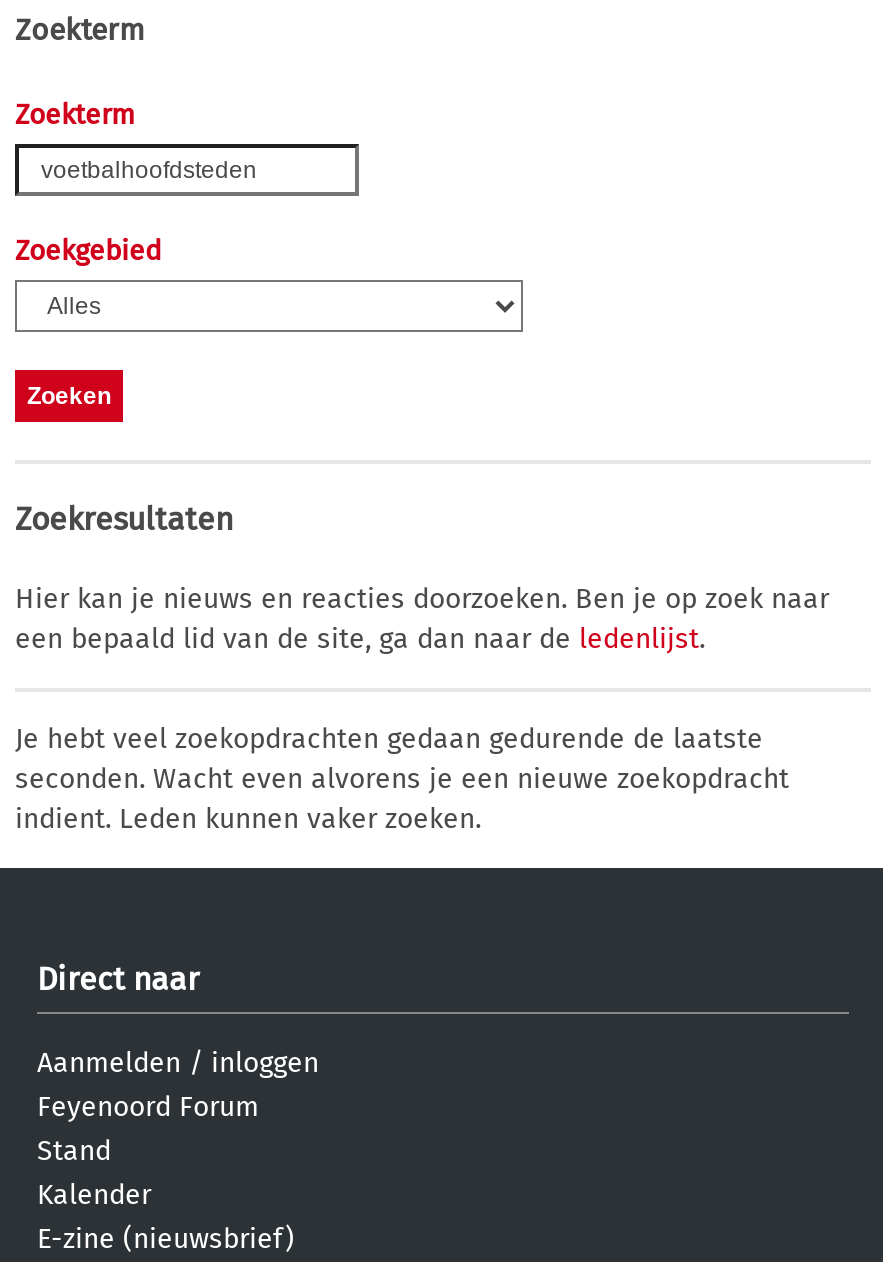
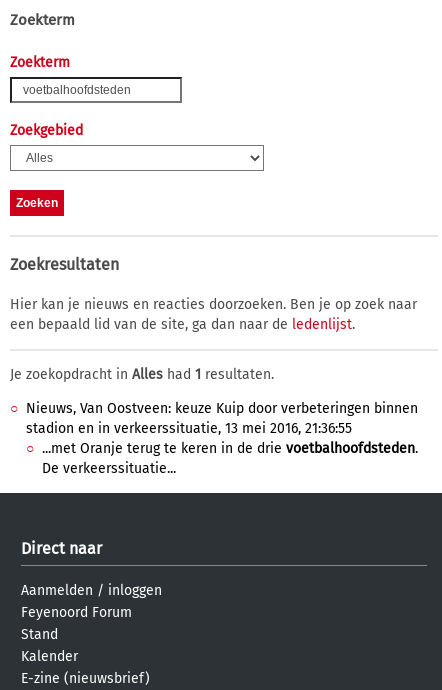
[15,722,789,836] Je hebt veel zoekopdrachten gedaan gedurende de laatste | seconden. Wacht even alvorens je een nieuwe zoekopdracht | indient. Leden kunnen vaker zoeken. -> [10,366,418,477] Je zoekopdracht in Alles had 1 resultaten. | Nieuws, Van Oostveen: keuze Kuip door verbeteringen binnen | stadion en in verkeerssituatie, 13 mei 2016, 21:36:55 | ...met Oranje terug te keren in de drie voetbalhoofdsteden. | De verkeerssituatie...

